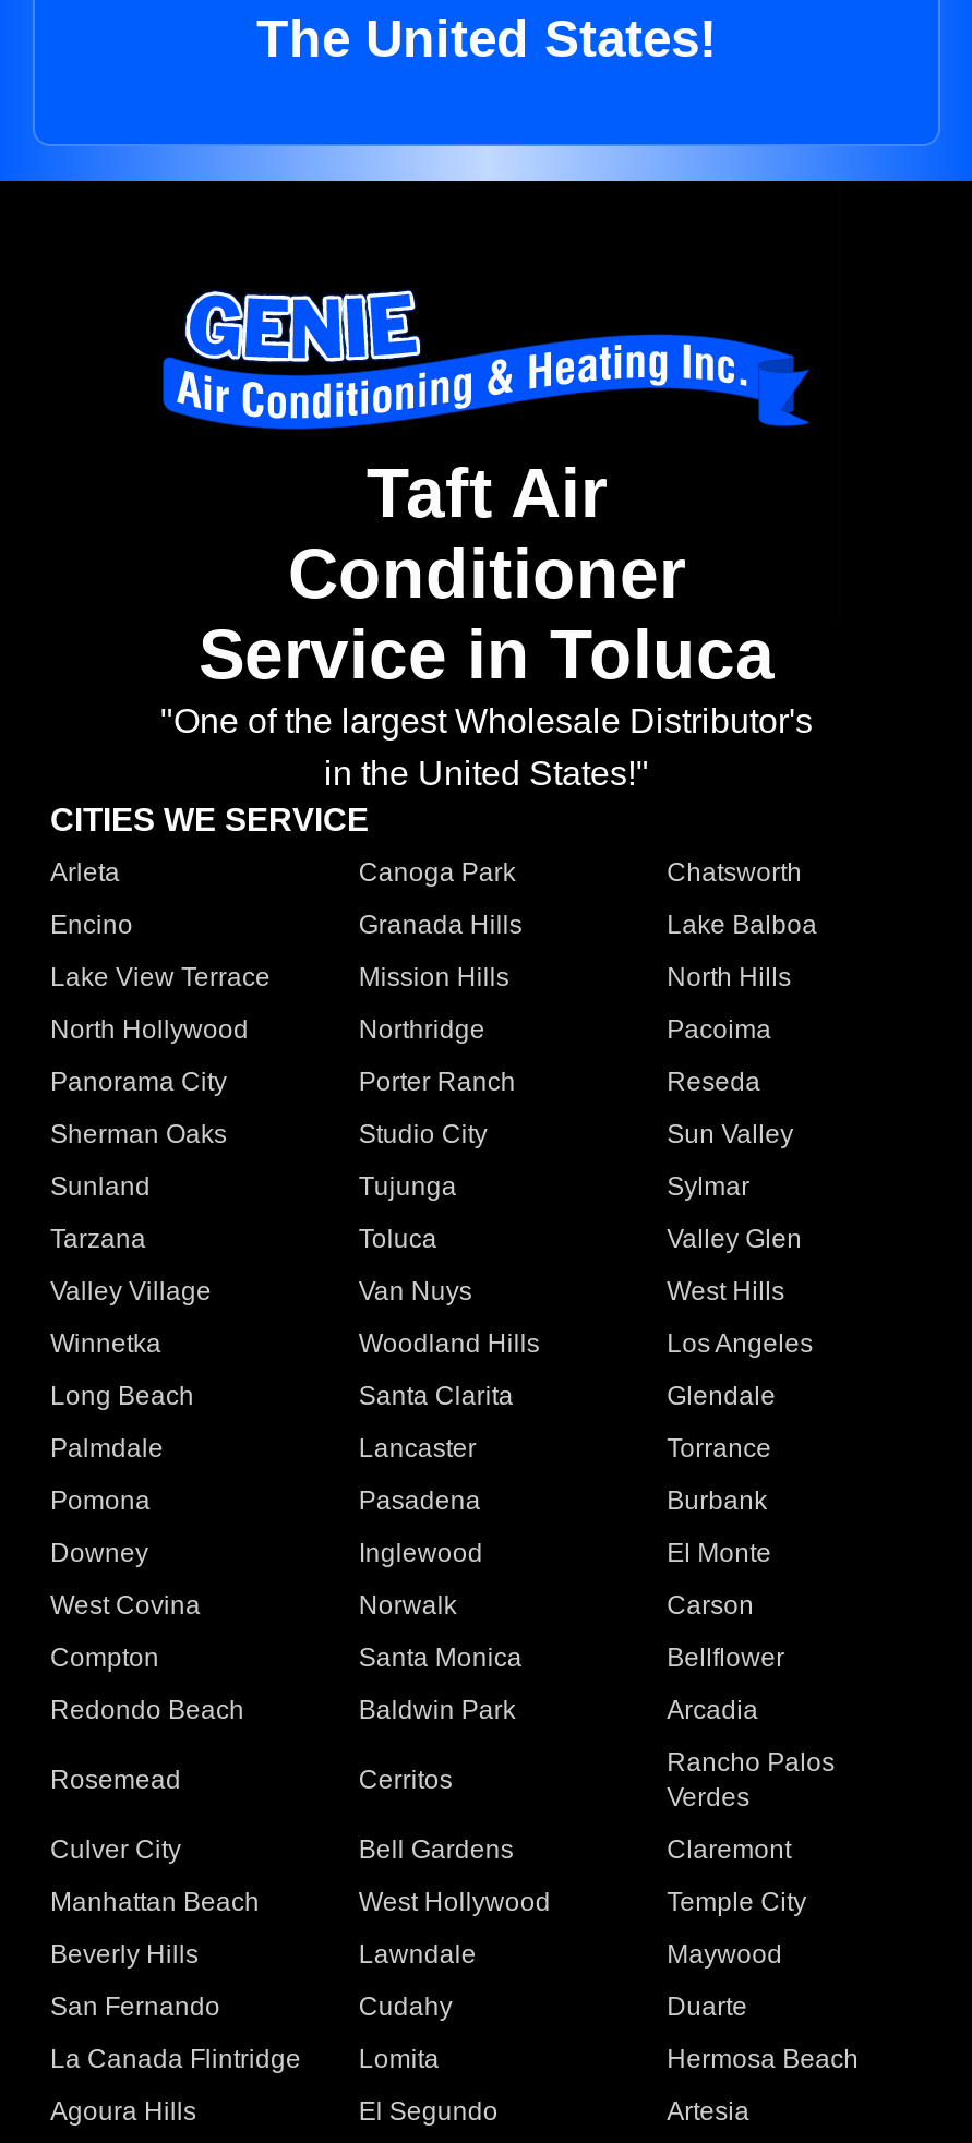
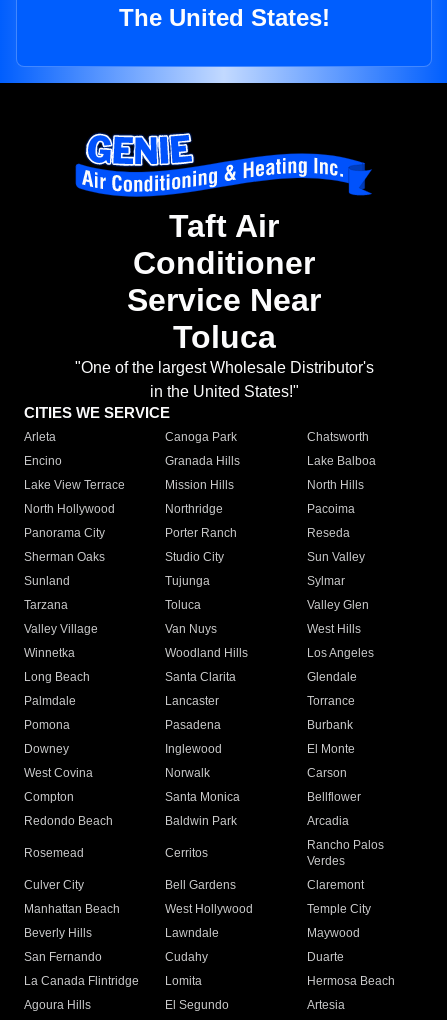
[199,616,775,694] Service in Toluca -> [127,282,321,355] Service Near | Toluca

